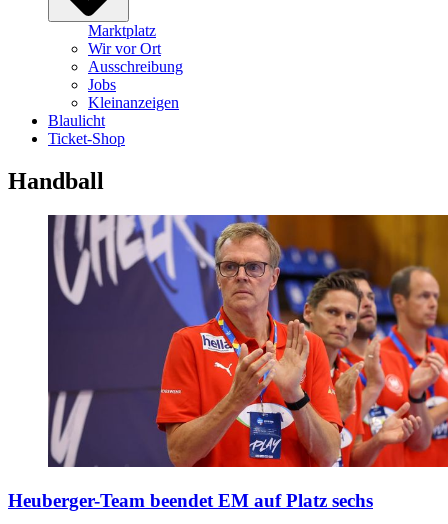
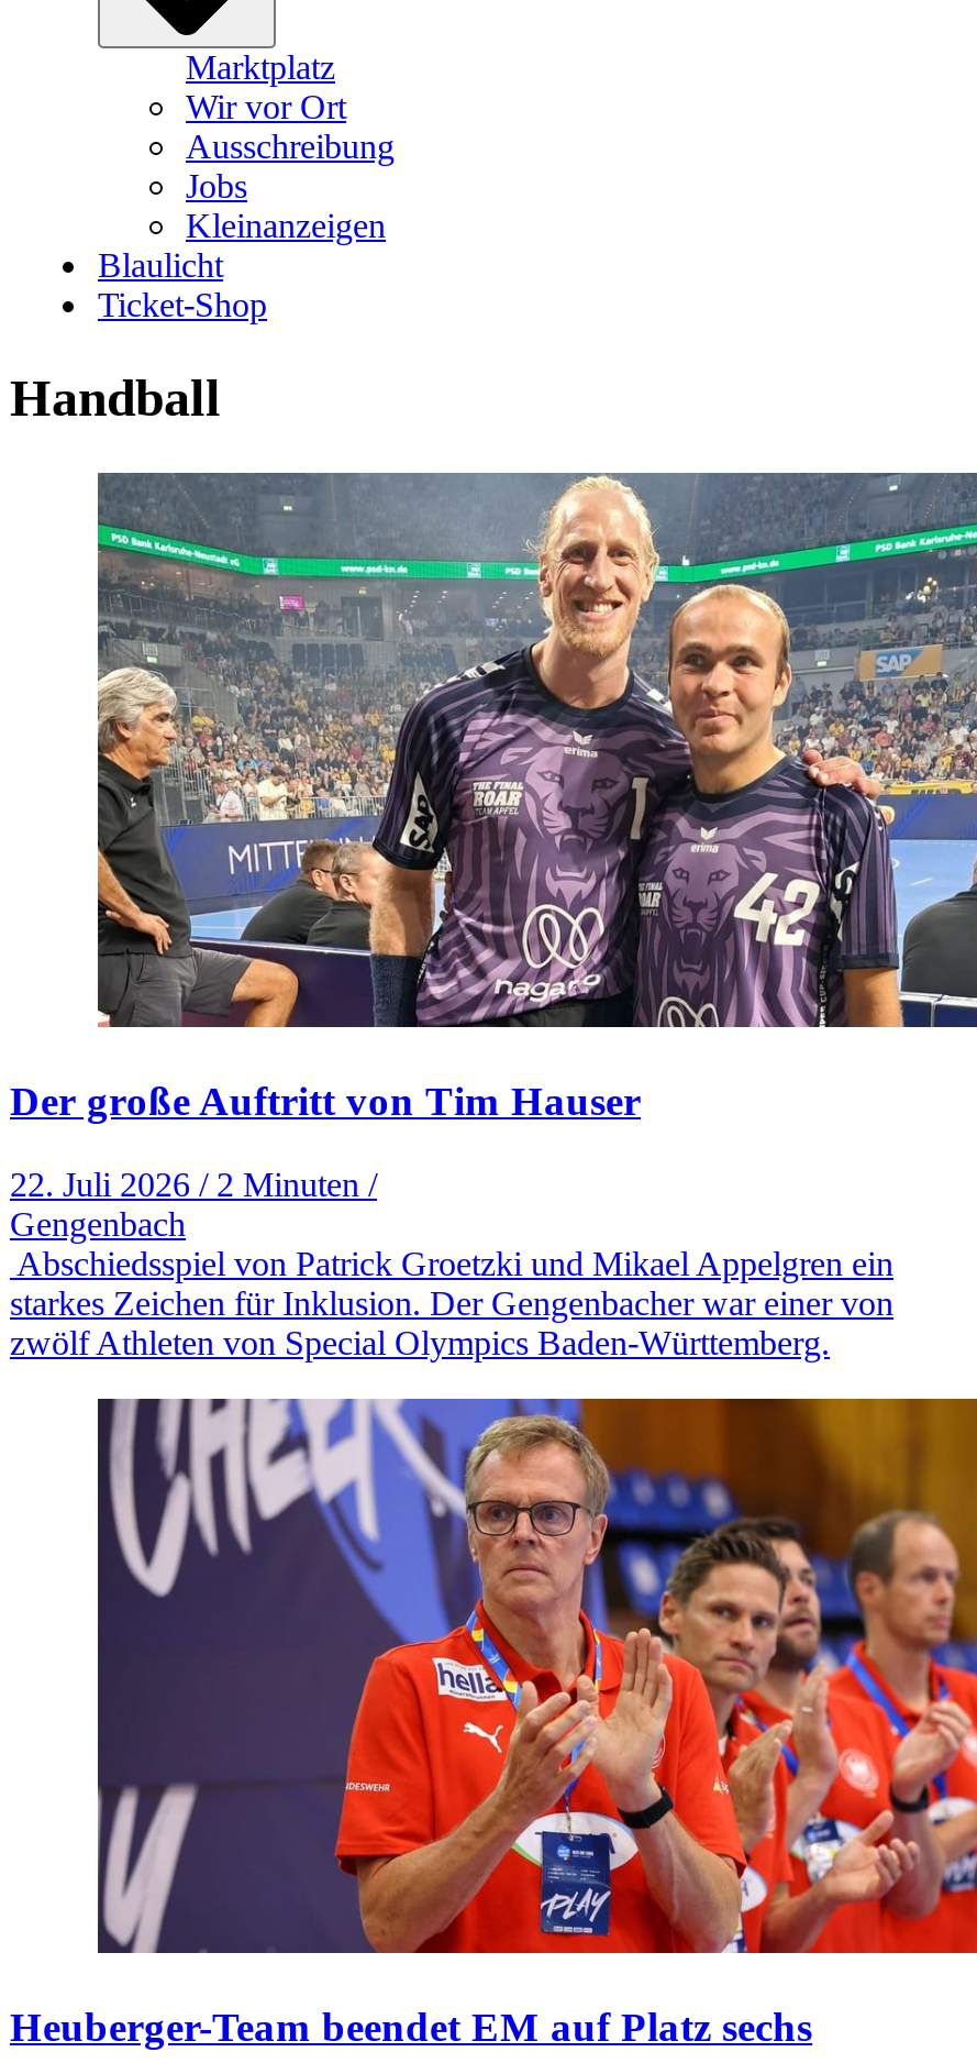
none -> [10,471,970,1363] [image] | Der große Auftritt von Tim Hauser | 22. Juli 2026 / 2 Minuten / | Gengenbach | Abschiedsspiel von Patrick Groetzki und Mikael Appelgren ein | starkes Zeichen für Inklusion. Der Gengenbacher war einer von | zwölf Athleten von Special Olympics Baden-Württemberg.

